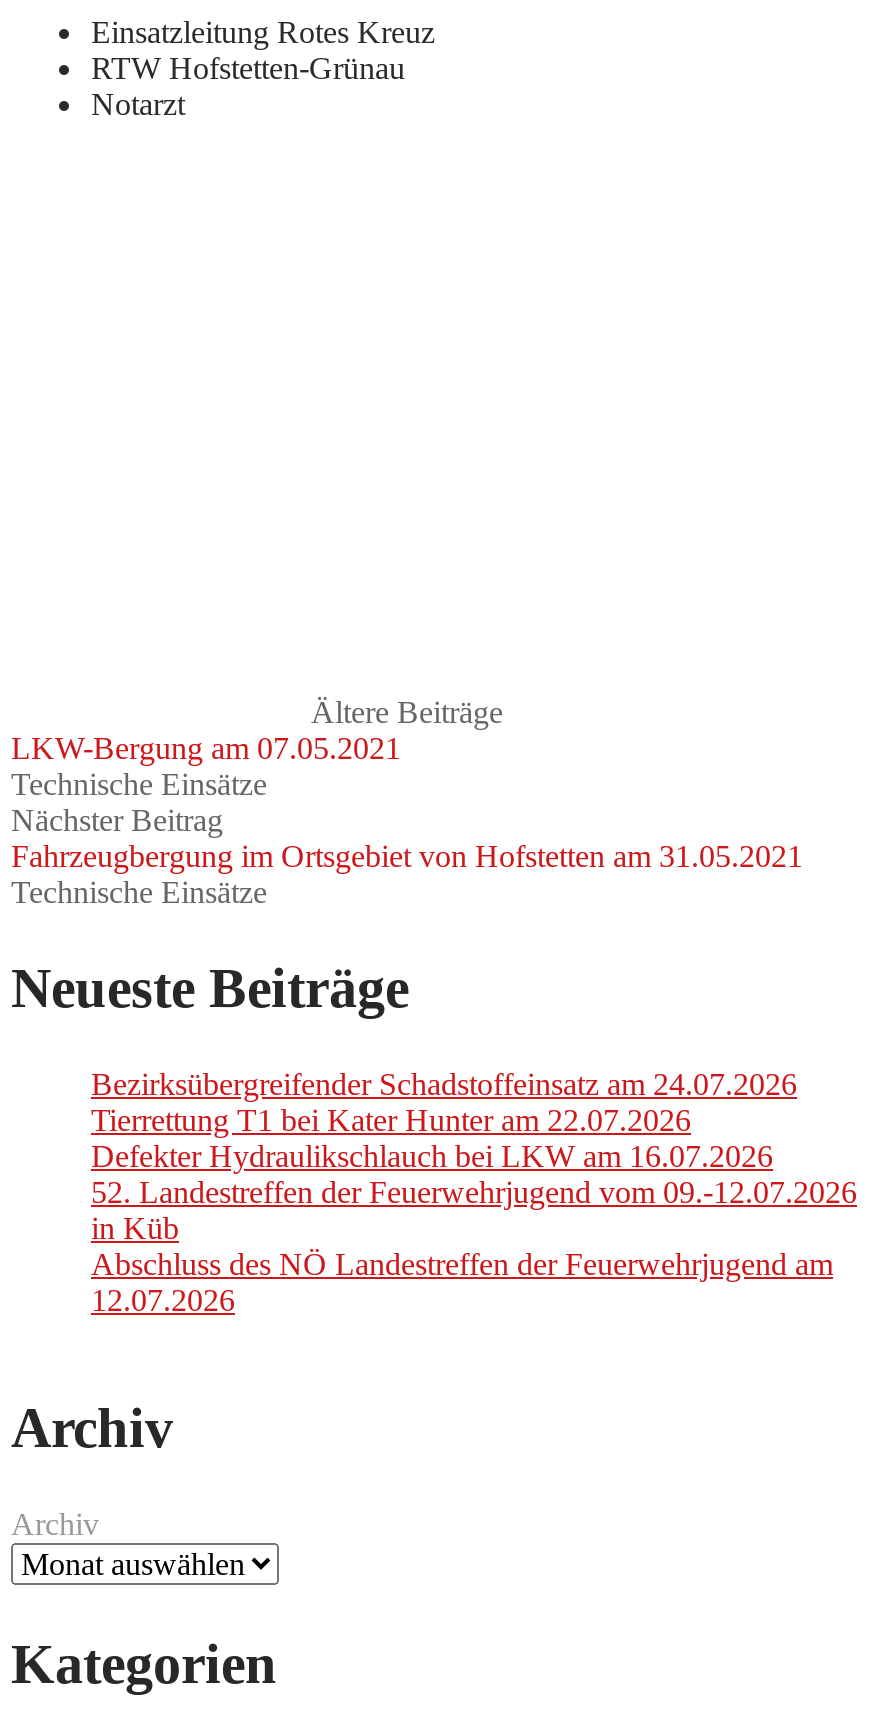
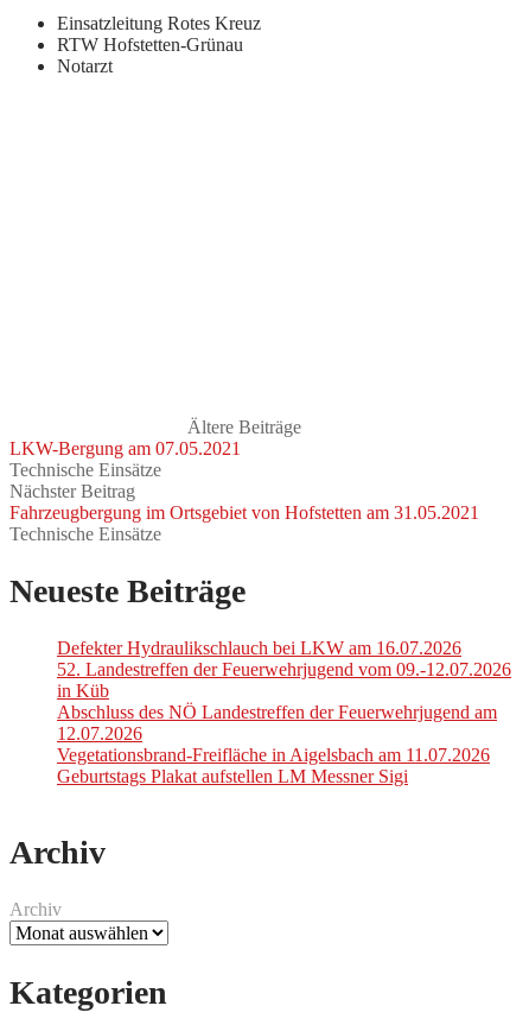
[91,1067,797,1137] Bezirksübergreifender Schadstoffeinsatz am 24.07.2026 | Tierrettung T1 bei Kater Hunter am 22.07.2026 -> none
moved [91,1139,857,1317] -> [57,638,511,744]: Defekter Hydraulikschlauch bei LKW am 16.07.2026 | 52. Landestreffen der Feuerwehrjugend vom 09.-12.07.2026 | in Küb | Abschluss des NÖ Landestreffen der Feuerwehrjugend am | 12.07.2026
none -> [57,745,490,786] Vegetationsbrand-Freifläche in Aigelsbach am 11.07.2026 | Geburtstags Plakat aufstellen LM Messner Sigi

